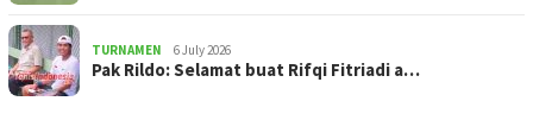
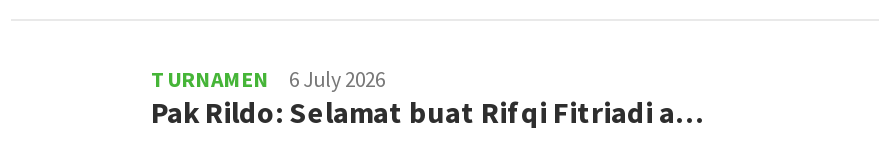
[7,24,81,97] [image] -> none

